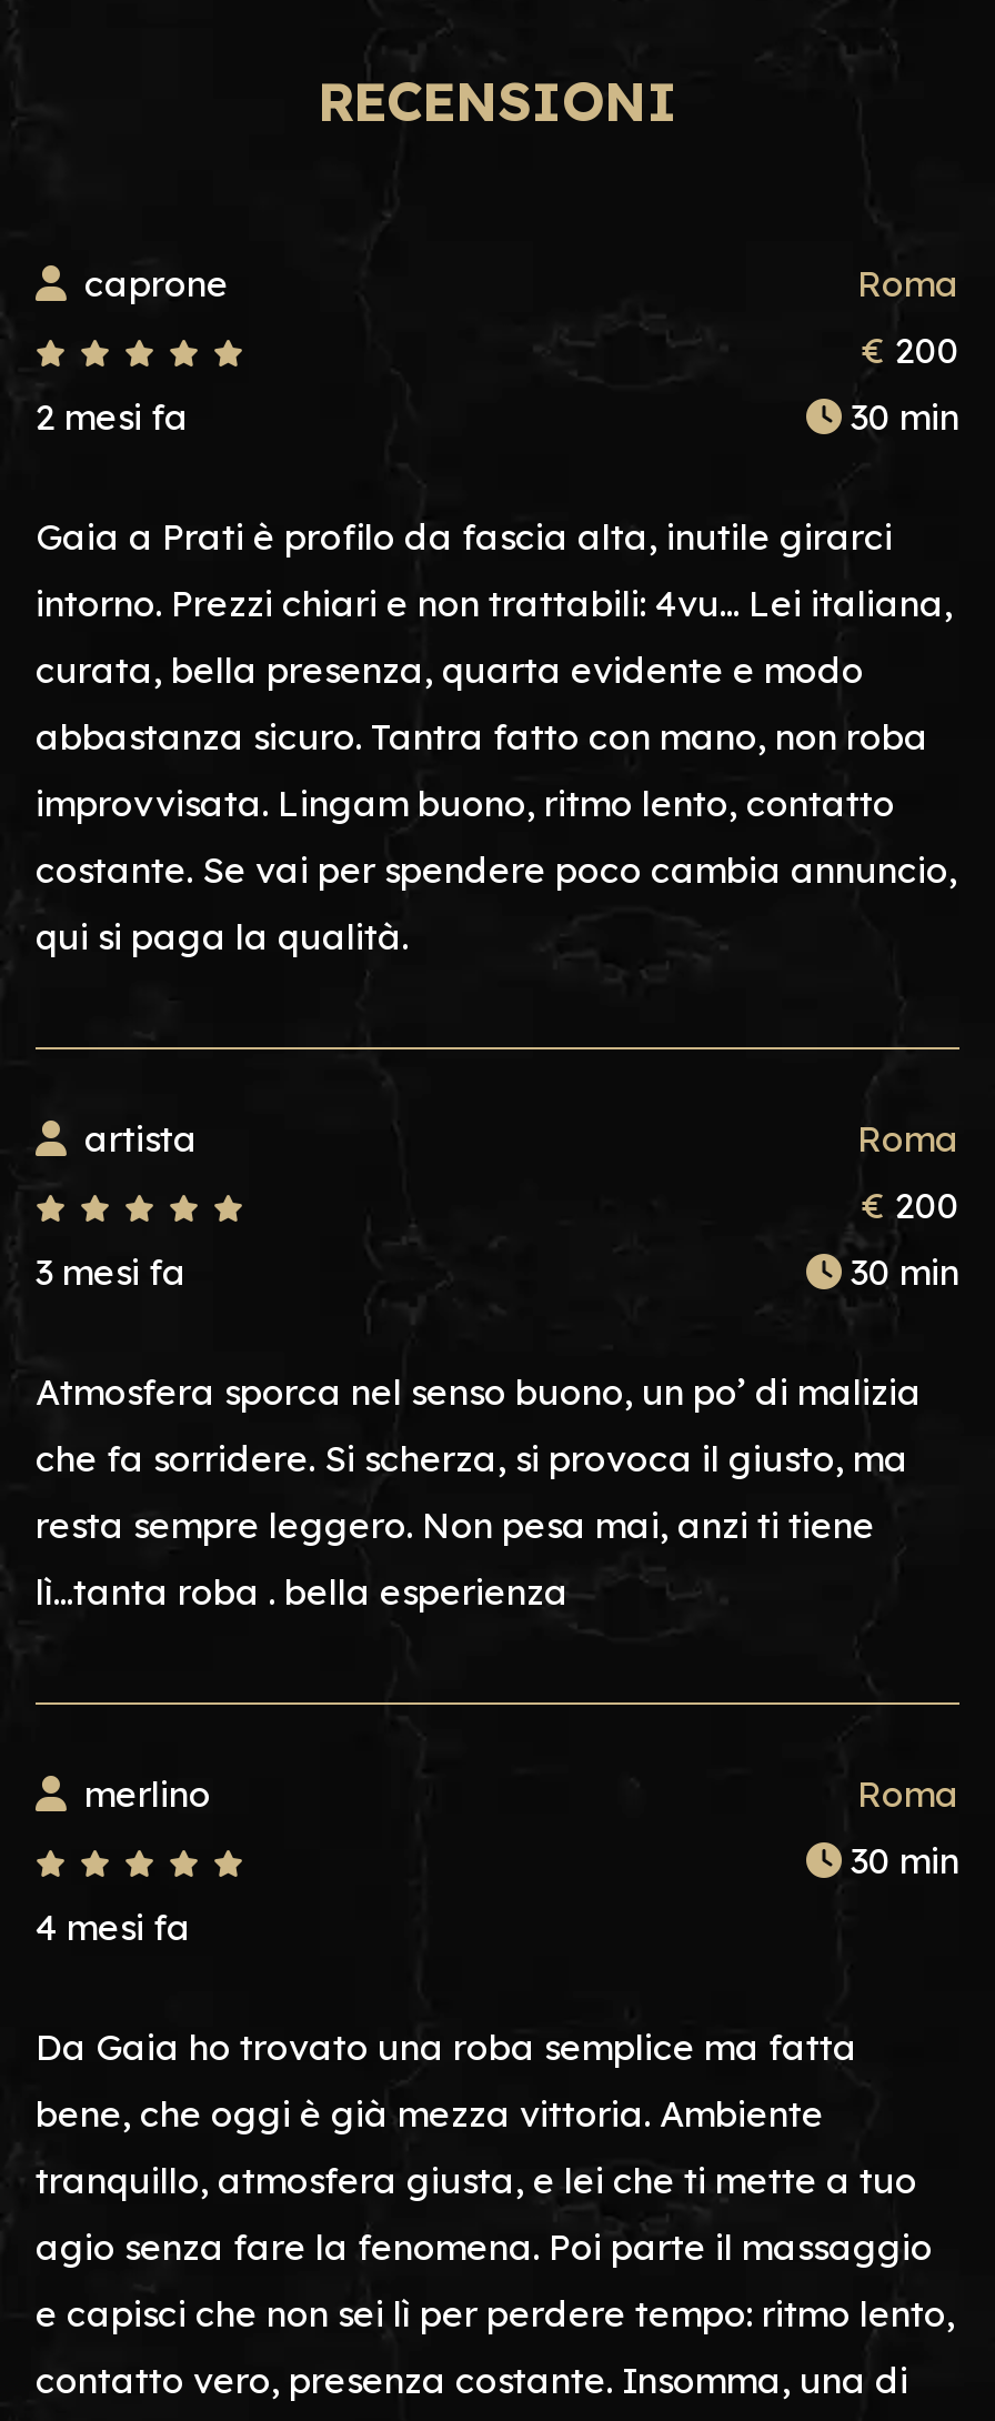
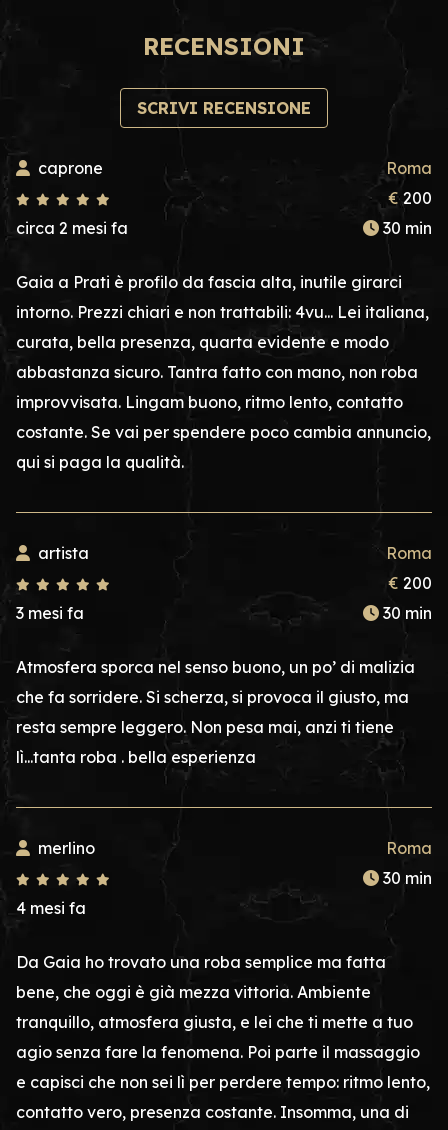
none -> [137,98,311,118] SCRIVI RECENSIONE
[36,395,189,440] 2 mesi fa -> [16,218,128,238] circa 2 mesi fa

